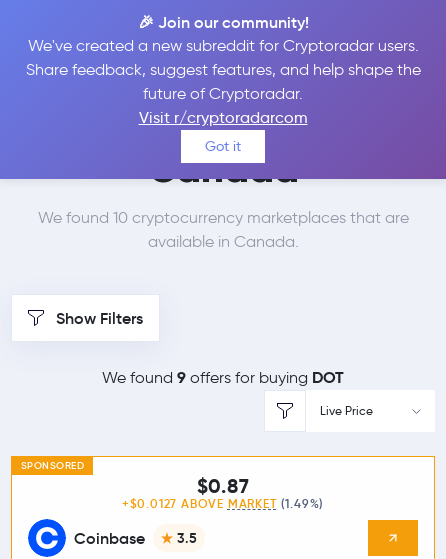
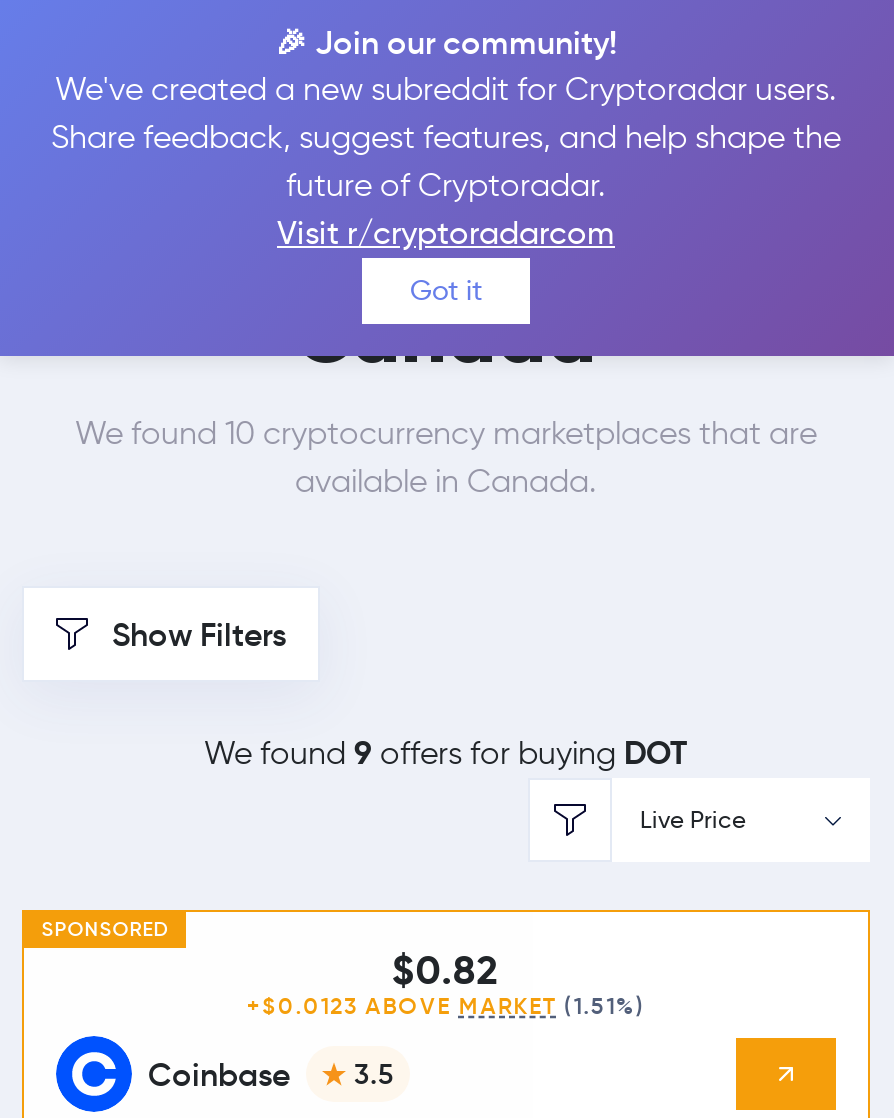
[196,473,249,499] $0.87 -> [392,944,500,996] $0.82
[122,497,324,511] +$0.0127 ABOVE MARKET (1.49%) -> [247,992,645,1020] +$0.0123 ABOVE MARKET (1.51%)

